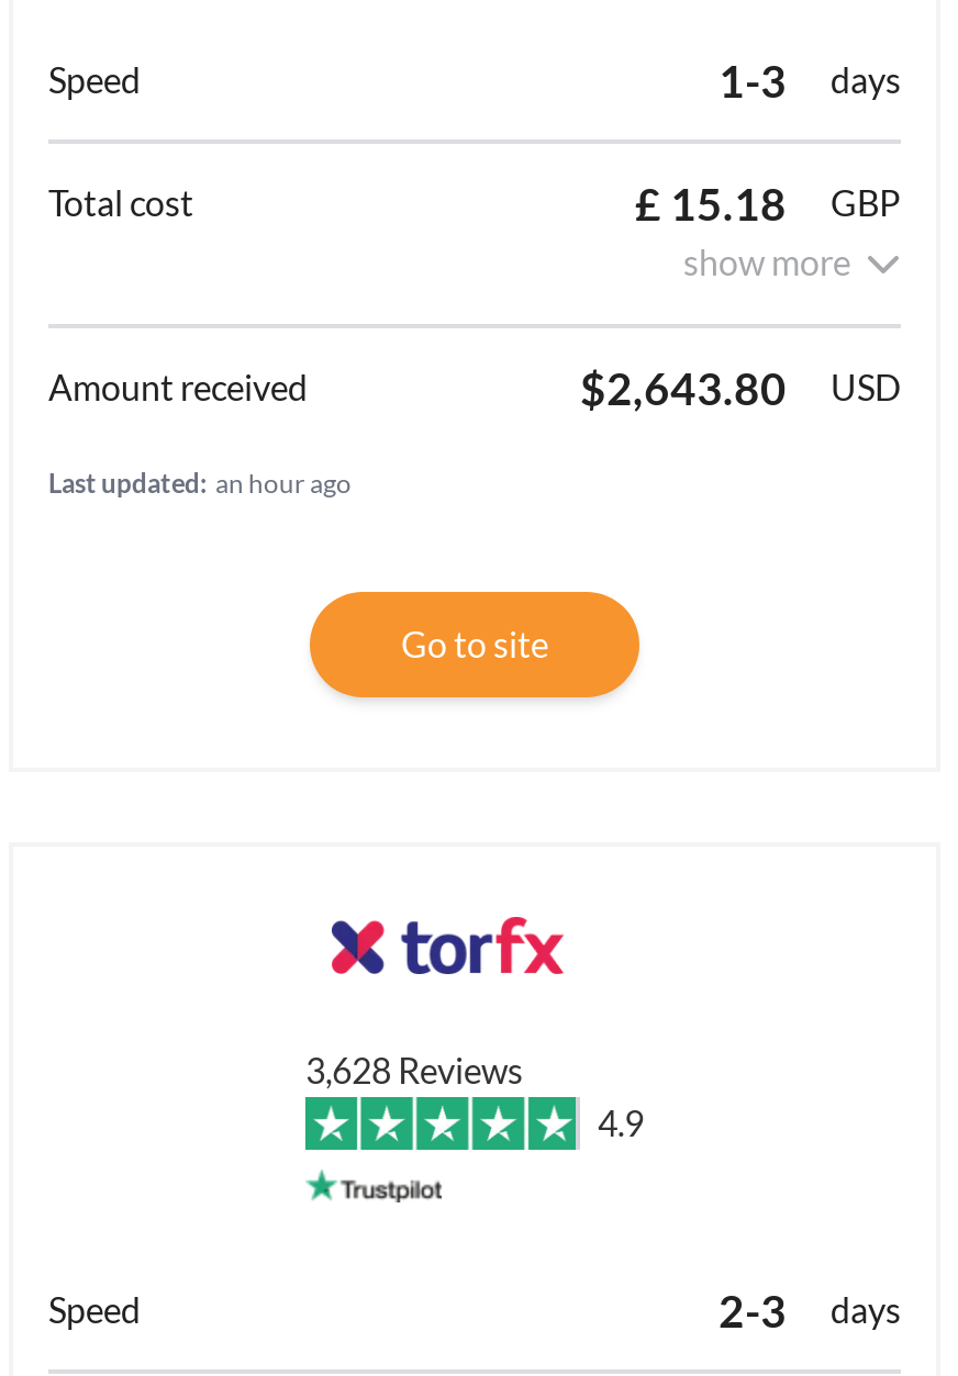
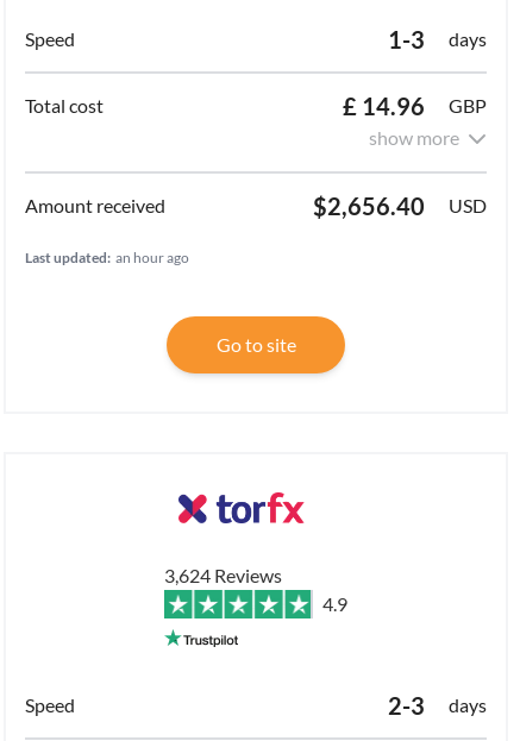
[635,176,901,229] £ 15.18 GBP -> [343,91,487,120] £ 14.96 GBP
[580,361,901,413] $2,643.80 USD -> [313,191,487,220] $2,656.40 USD
[305,1048,523,1090] 3,628 Reviews -> [164,563,282,586] 3,624 Reviews

